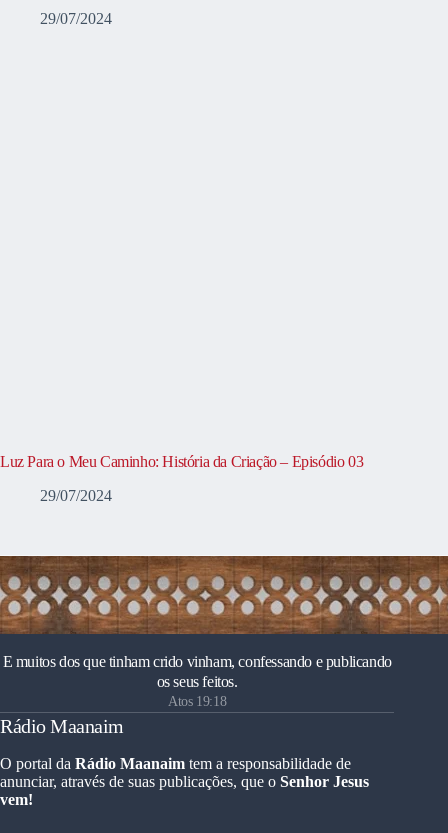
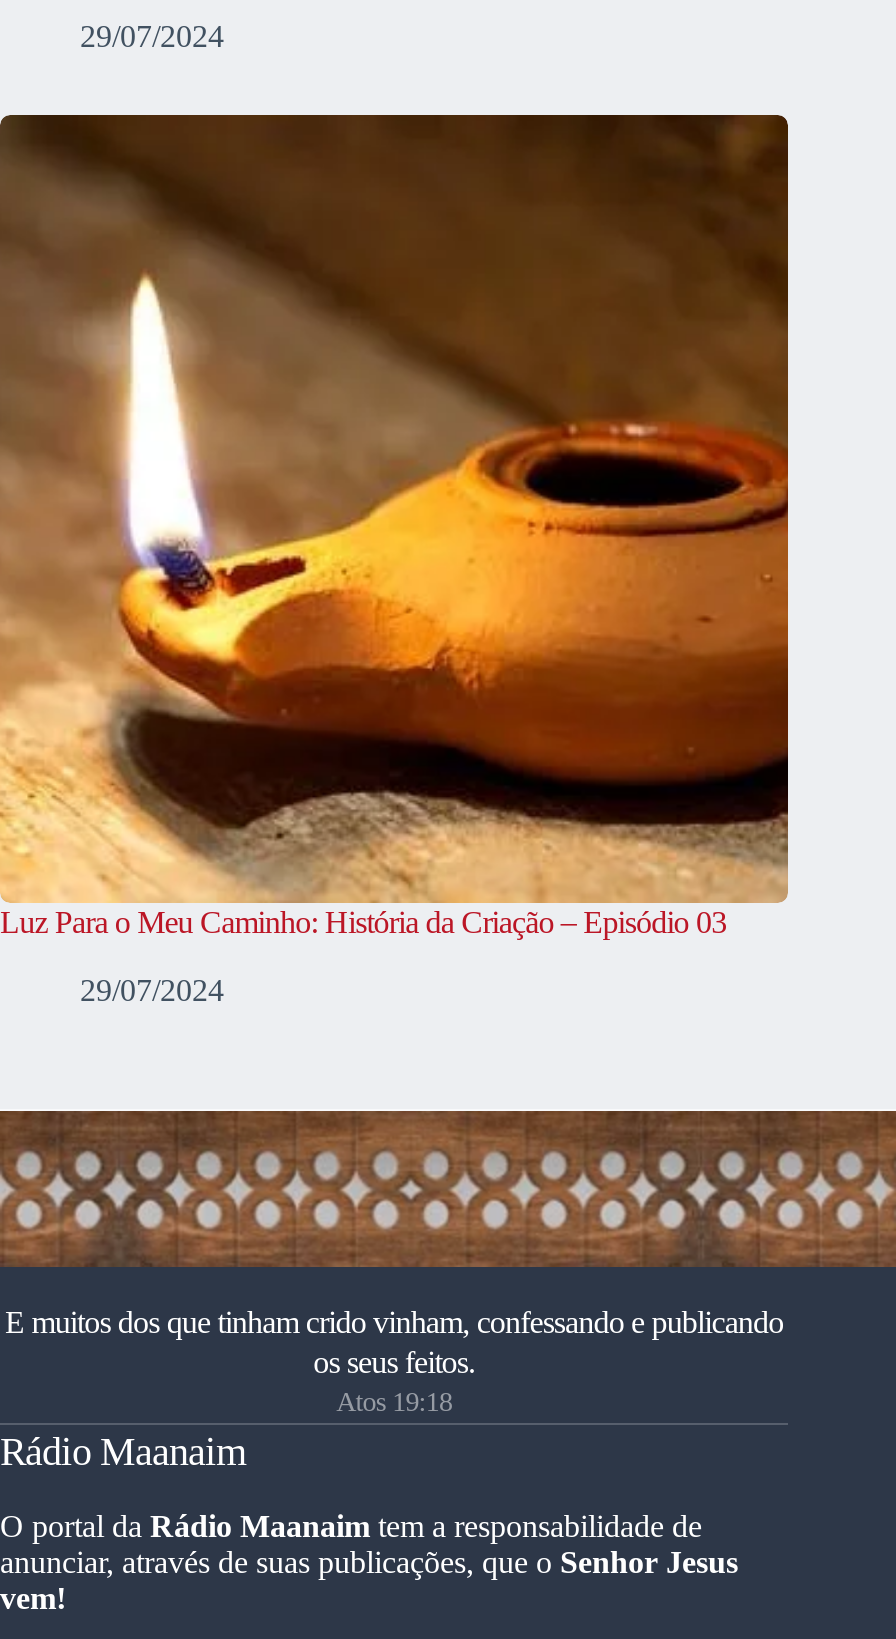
none -> [6,113,790,905] [image]

